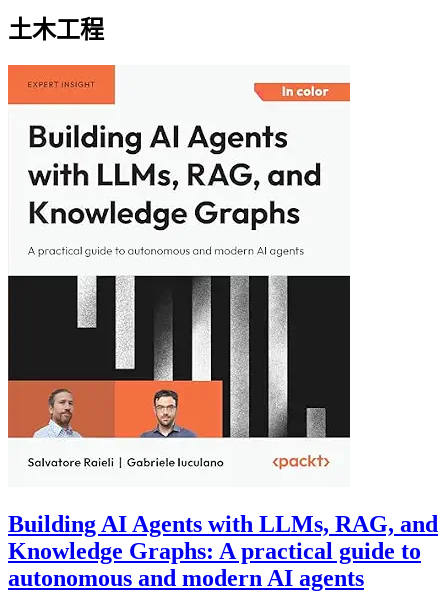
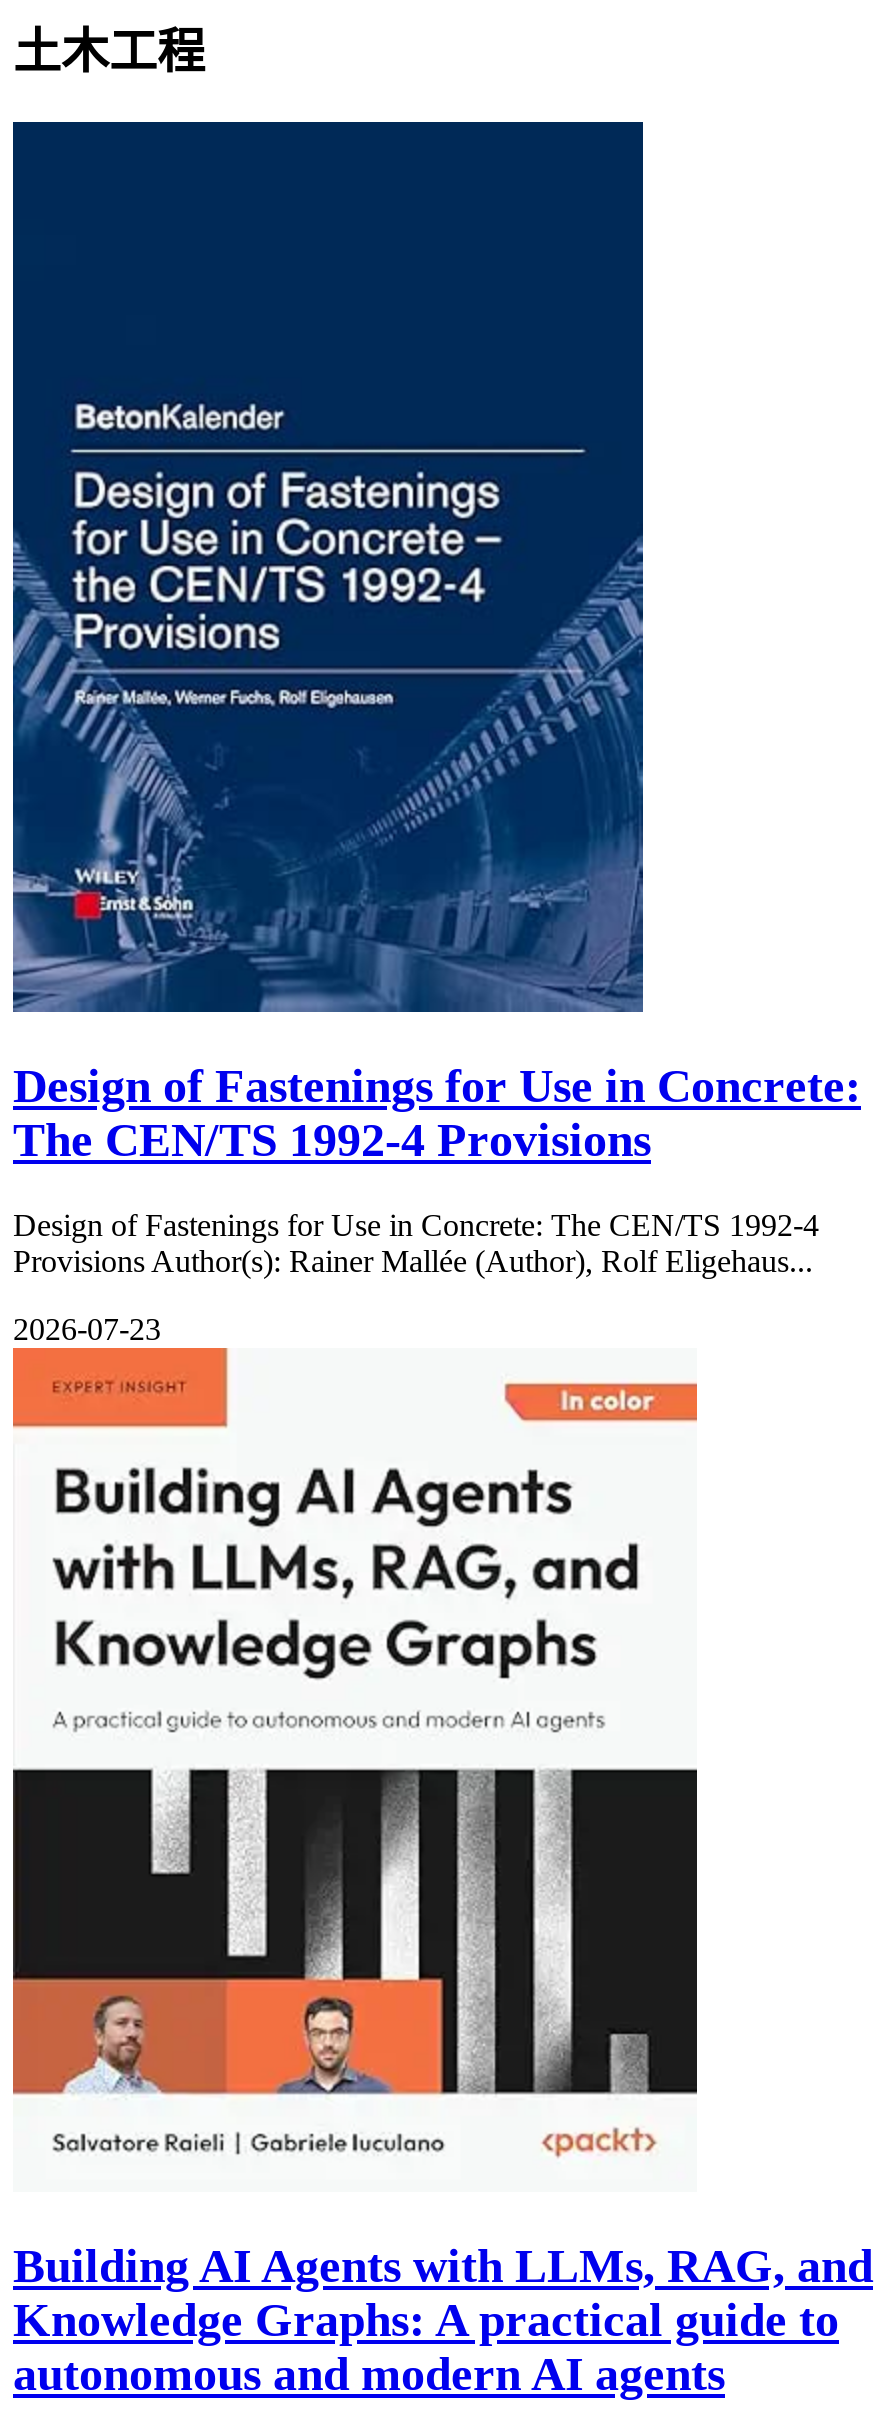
none -> [11,120,861,1345] [image] | Design of Fastenings for Use in Concrete: | The CEN/TS 1992-4 Provisions | Design of Fastenings for Use in Concrete: The CEN/TS 1992-4 | Provisions Author(s): Rainer Mallée (Author), Rolf Eligehaus... | 2026-07-23

